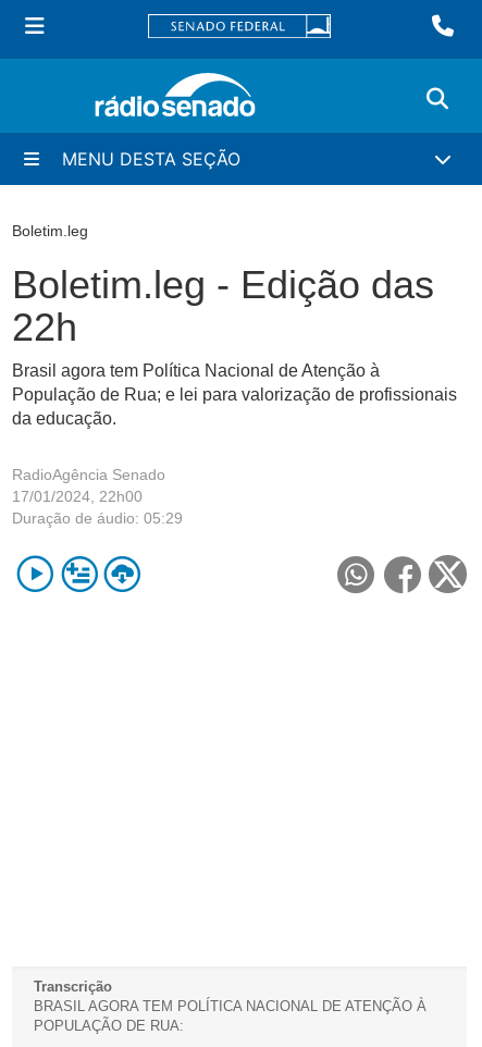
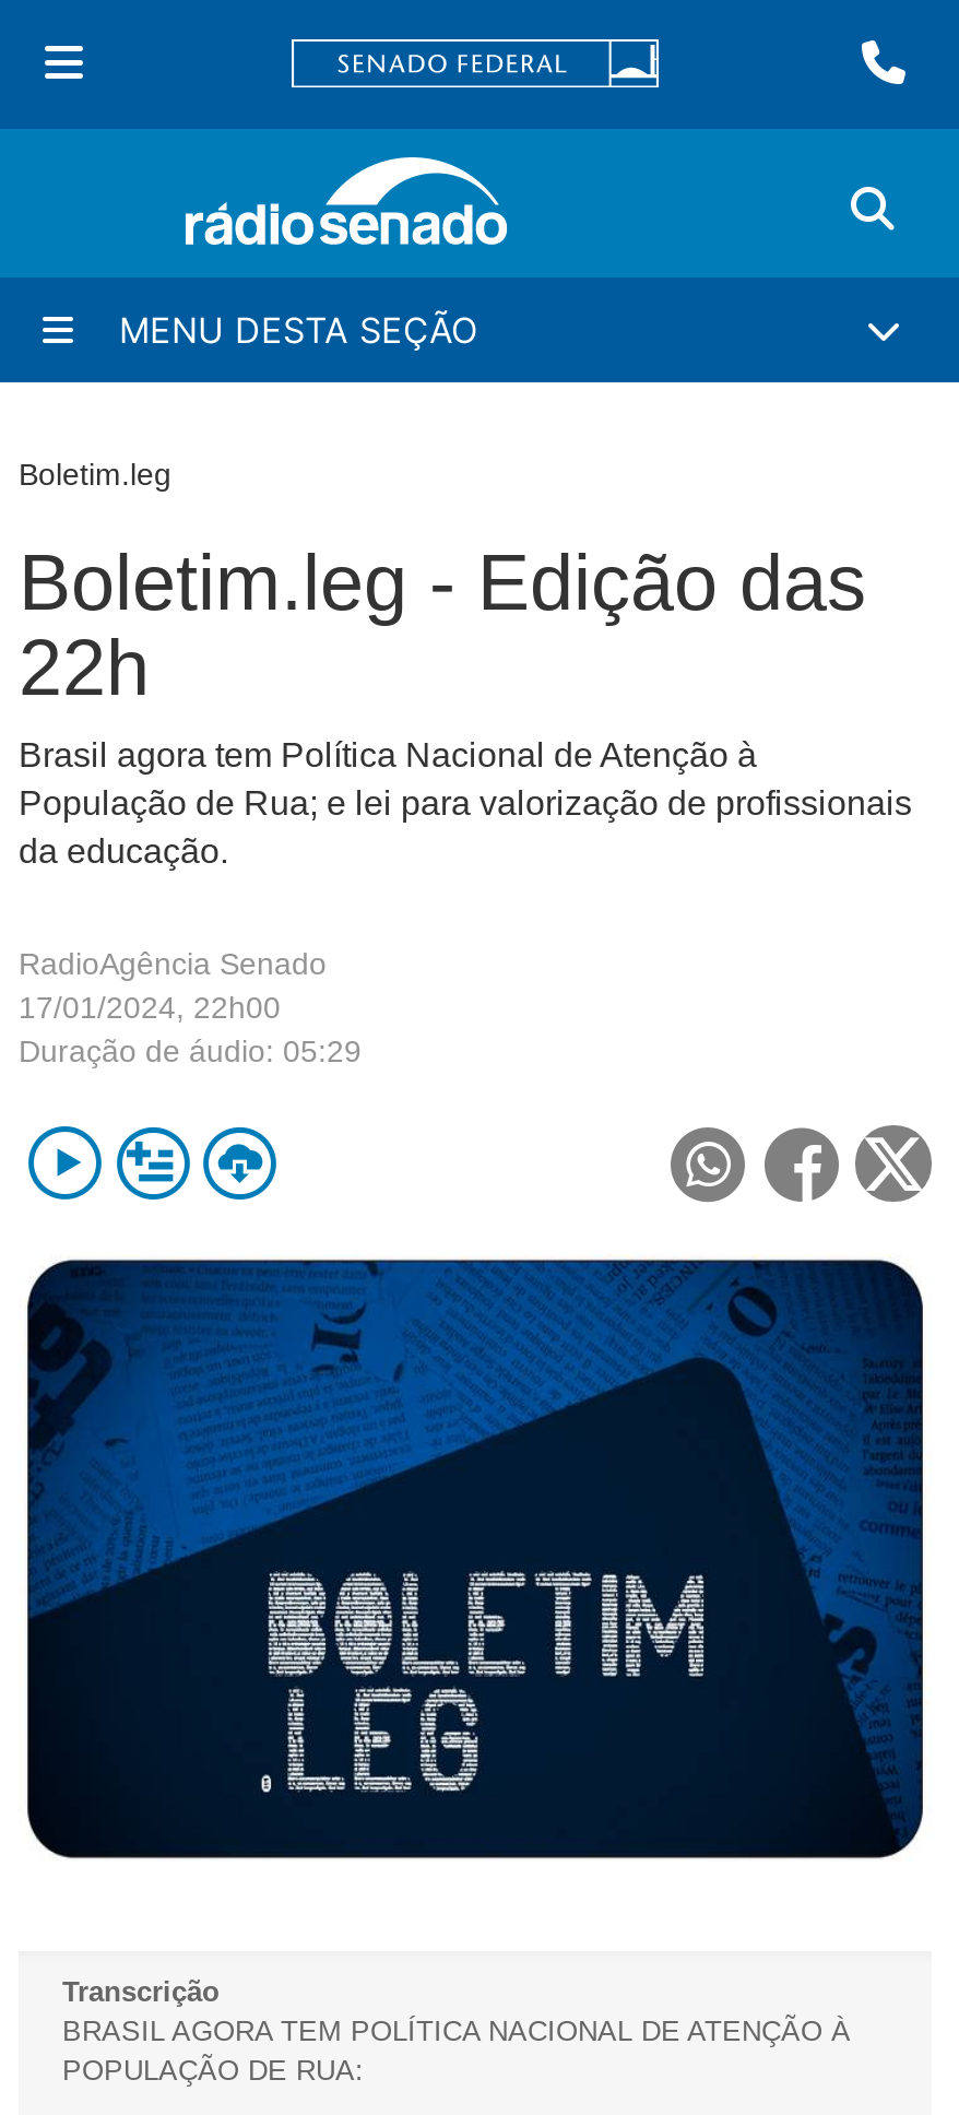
none -> [25,1256,925,1862] [image]

